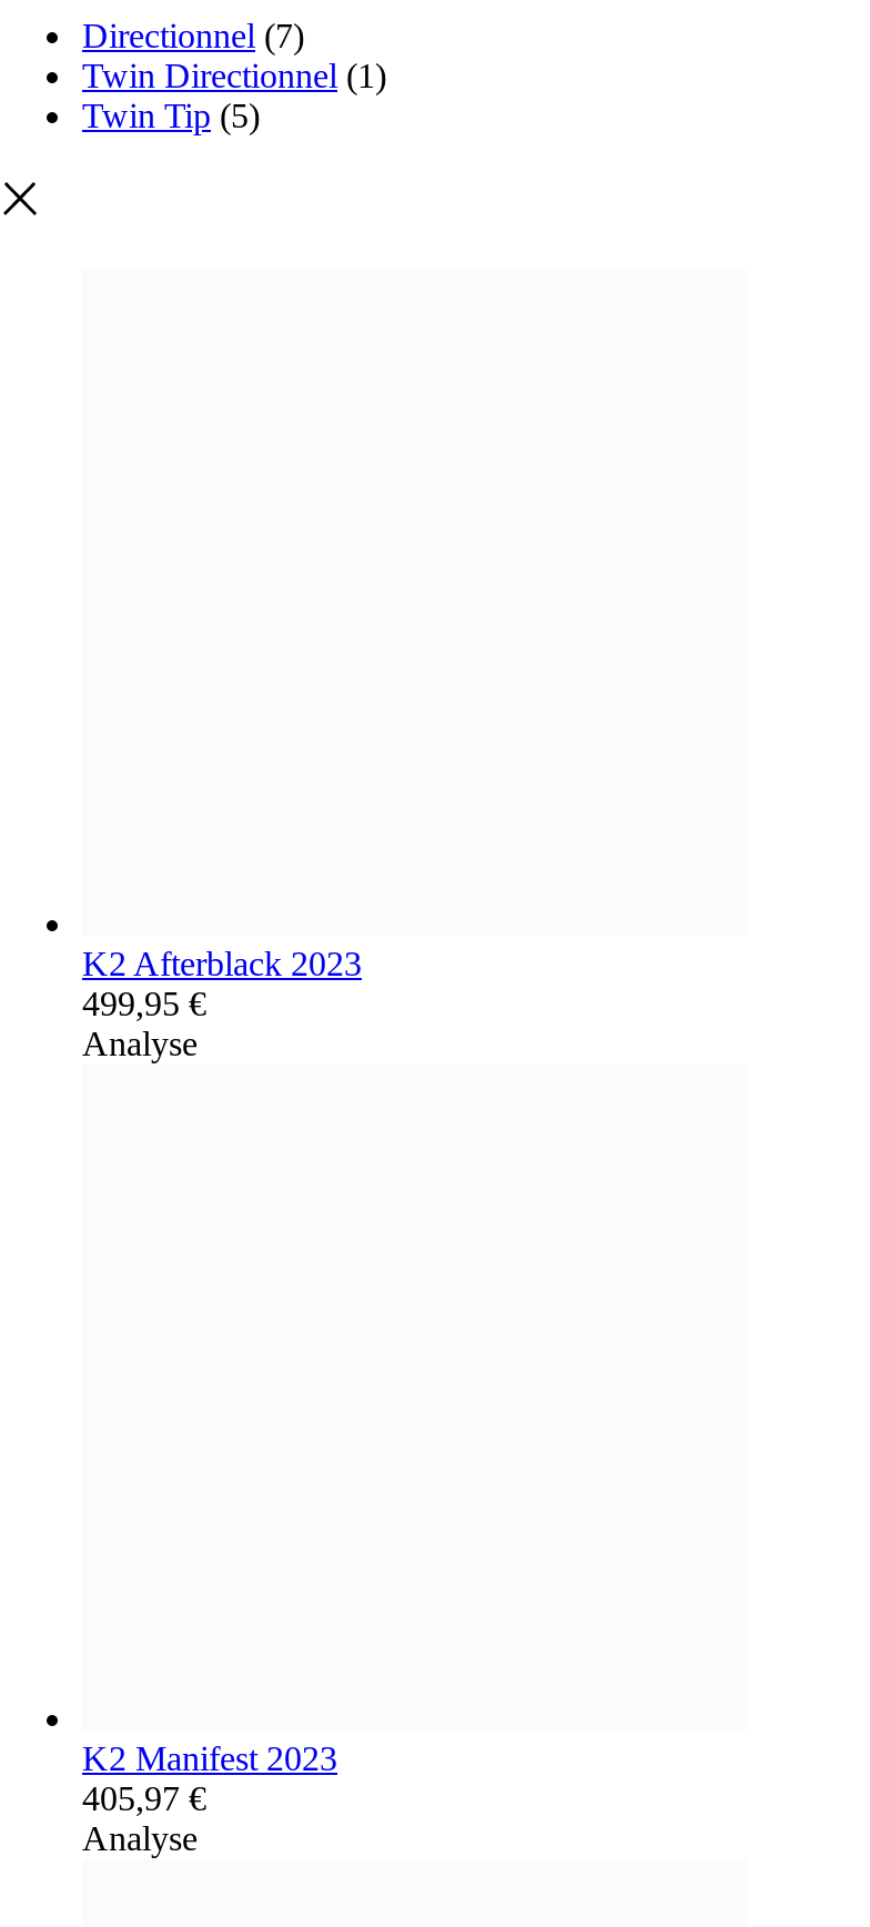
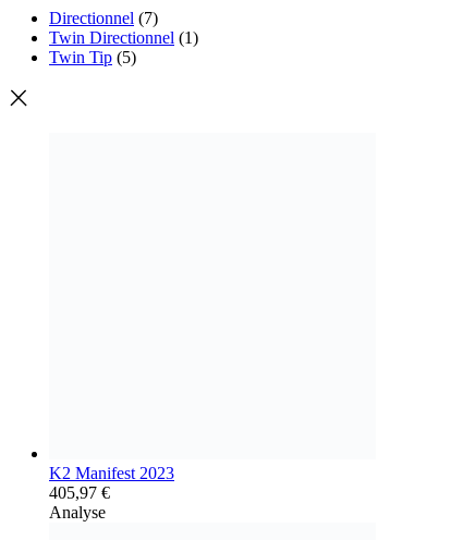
[82,945,362,1063] K2 Afterblack 2023 | 499,95 € | Analyse -> none

